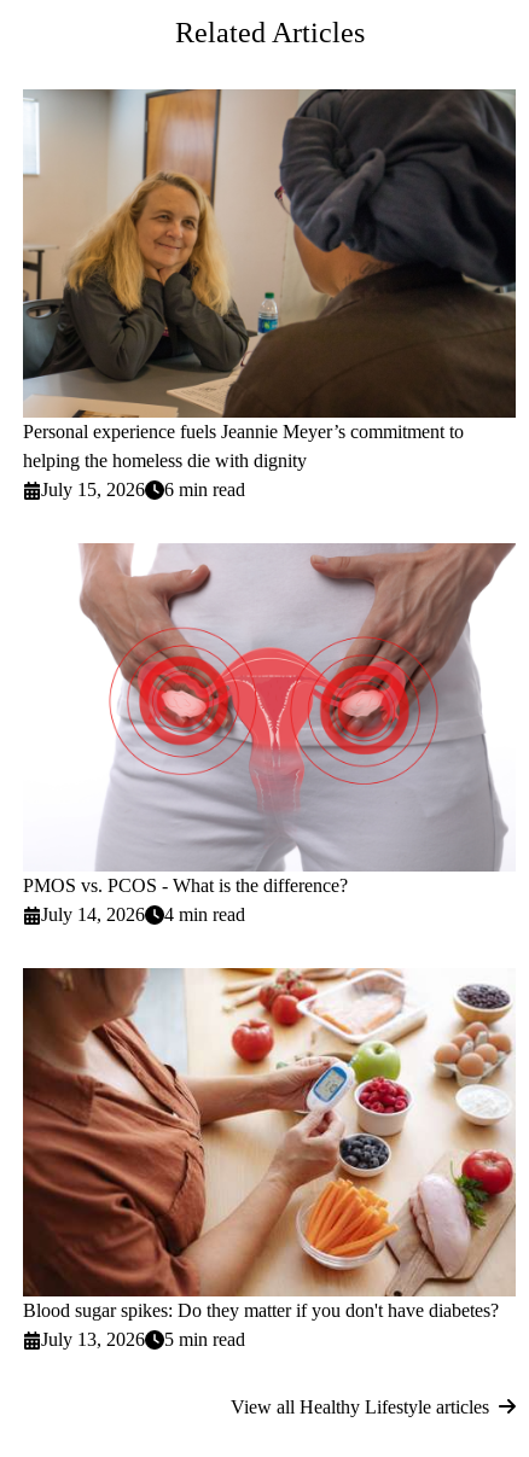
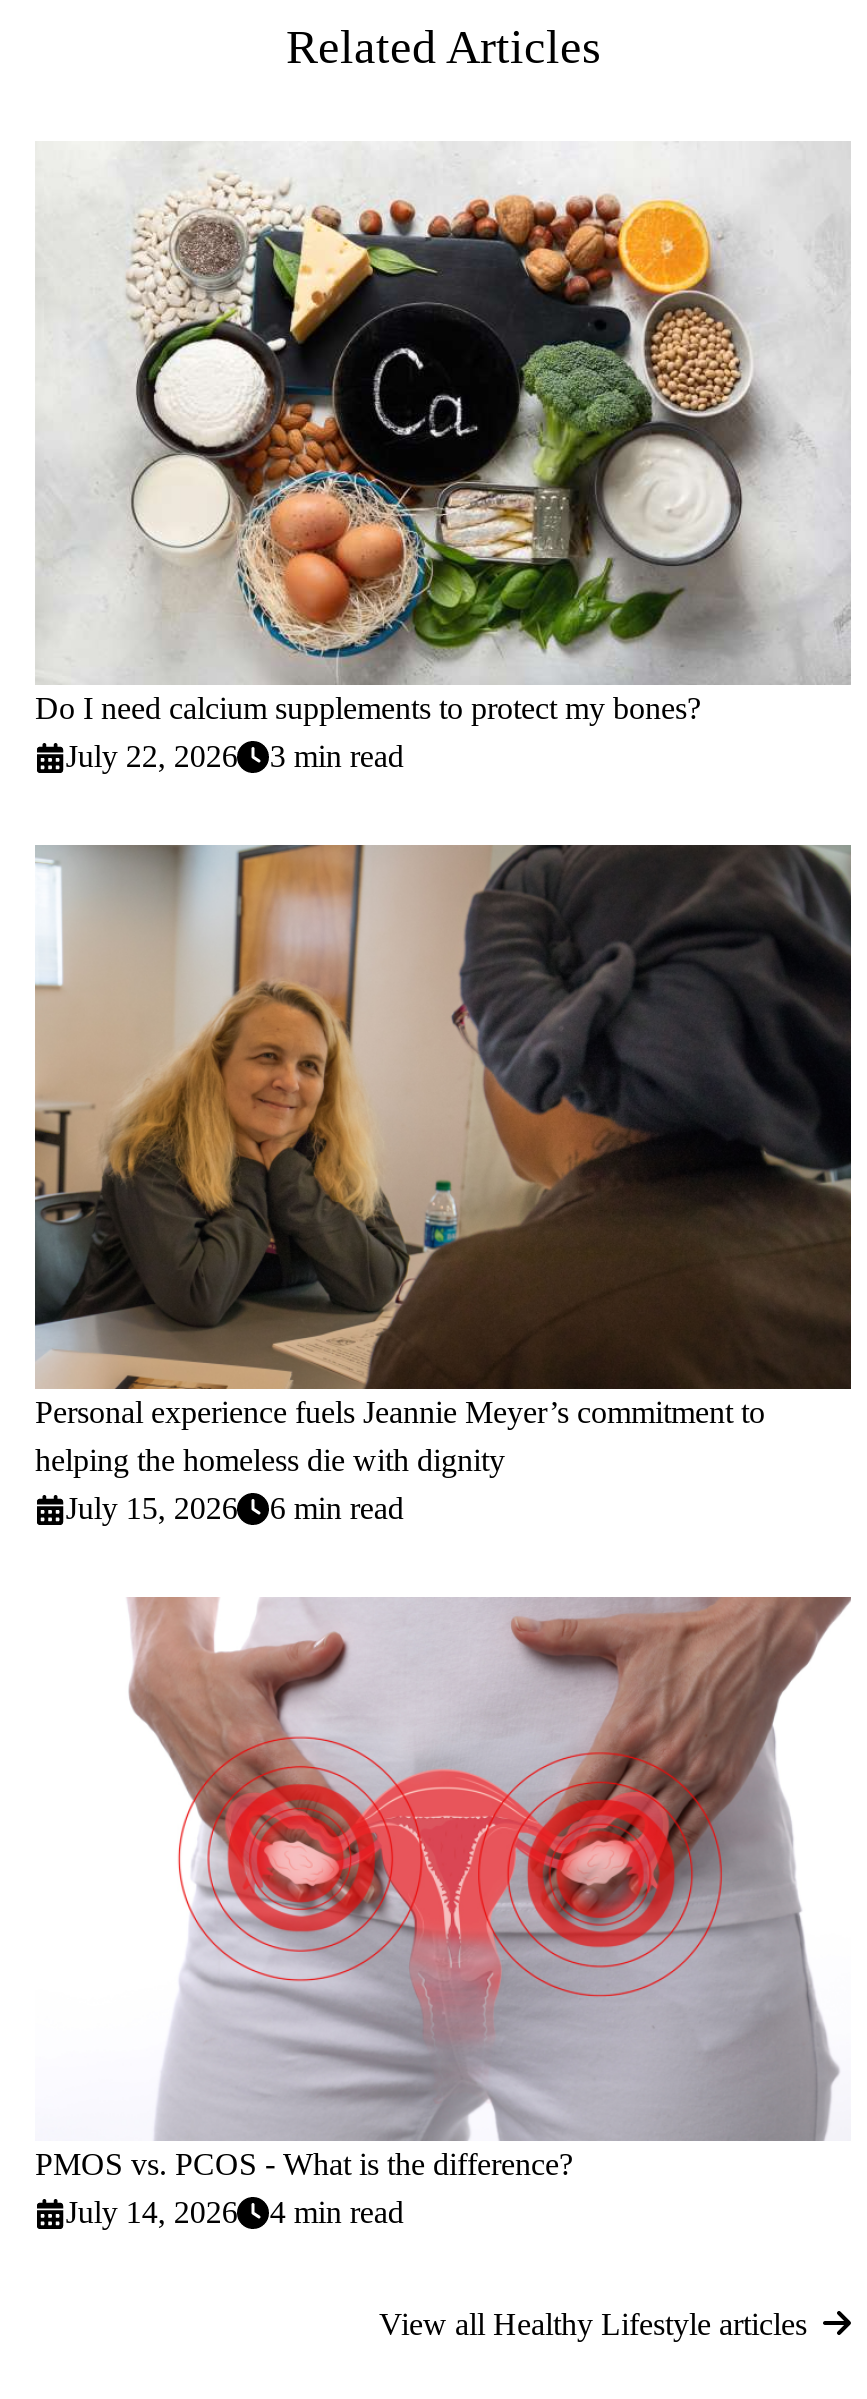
none -> [35,143,851,773] [image] | Do I need calcium supplements to protect my bones? | July 22, 2026 | 3 min read
moved [21,88,518,925] -> [31,843,855,2229]: [image] | Personal experience fuels Jeannie Meyer’s commitment to | helping the homeless die with dignity | July 15, 2026 | 6 min read | PMOS vs. PCOS - What is the difference? | July 14, 2026 | 4 min read
[22,967,517,1350] [image] | Blood sugar spikes: Do they matter if you don't have diabetes? | July 13, 2026 | 5 min read -> none

